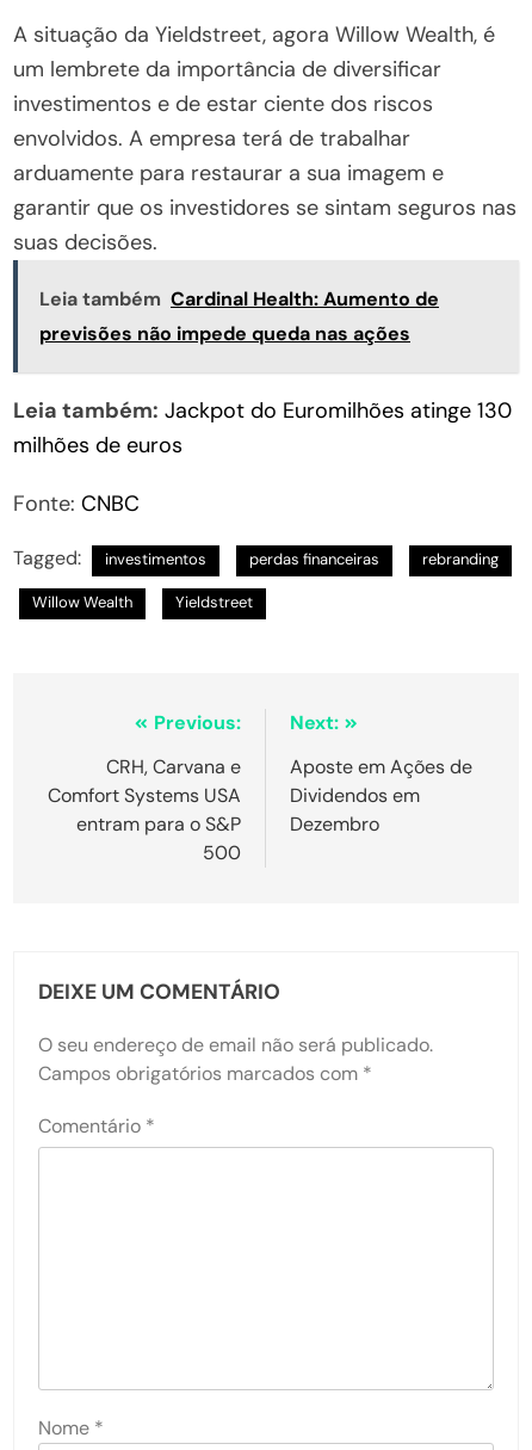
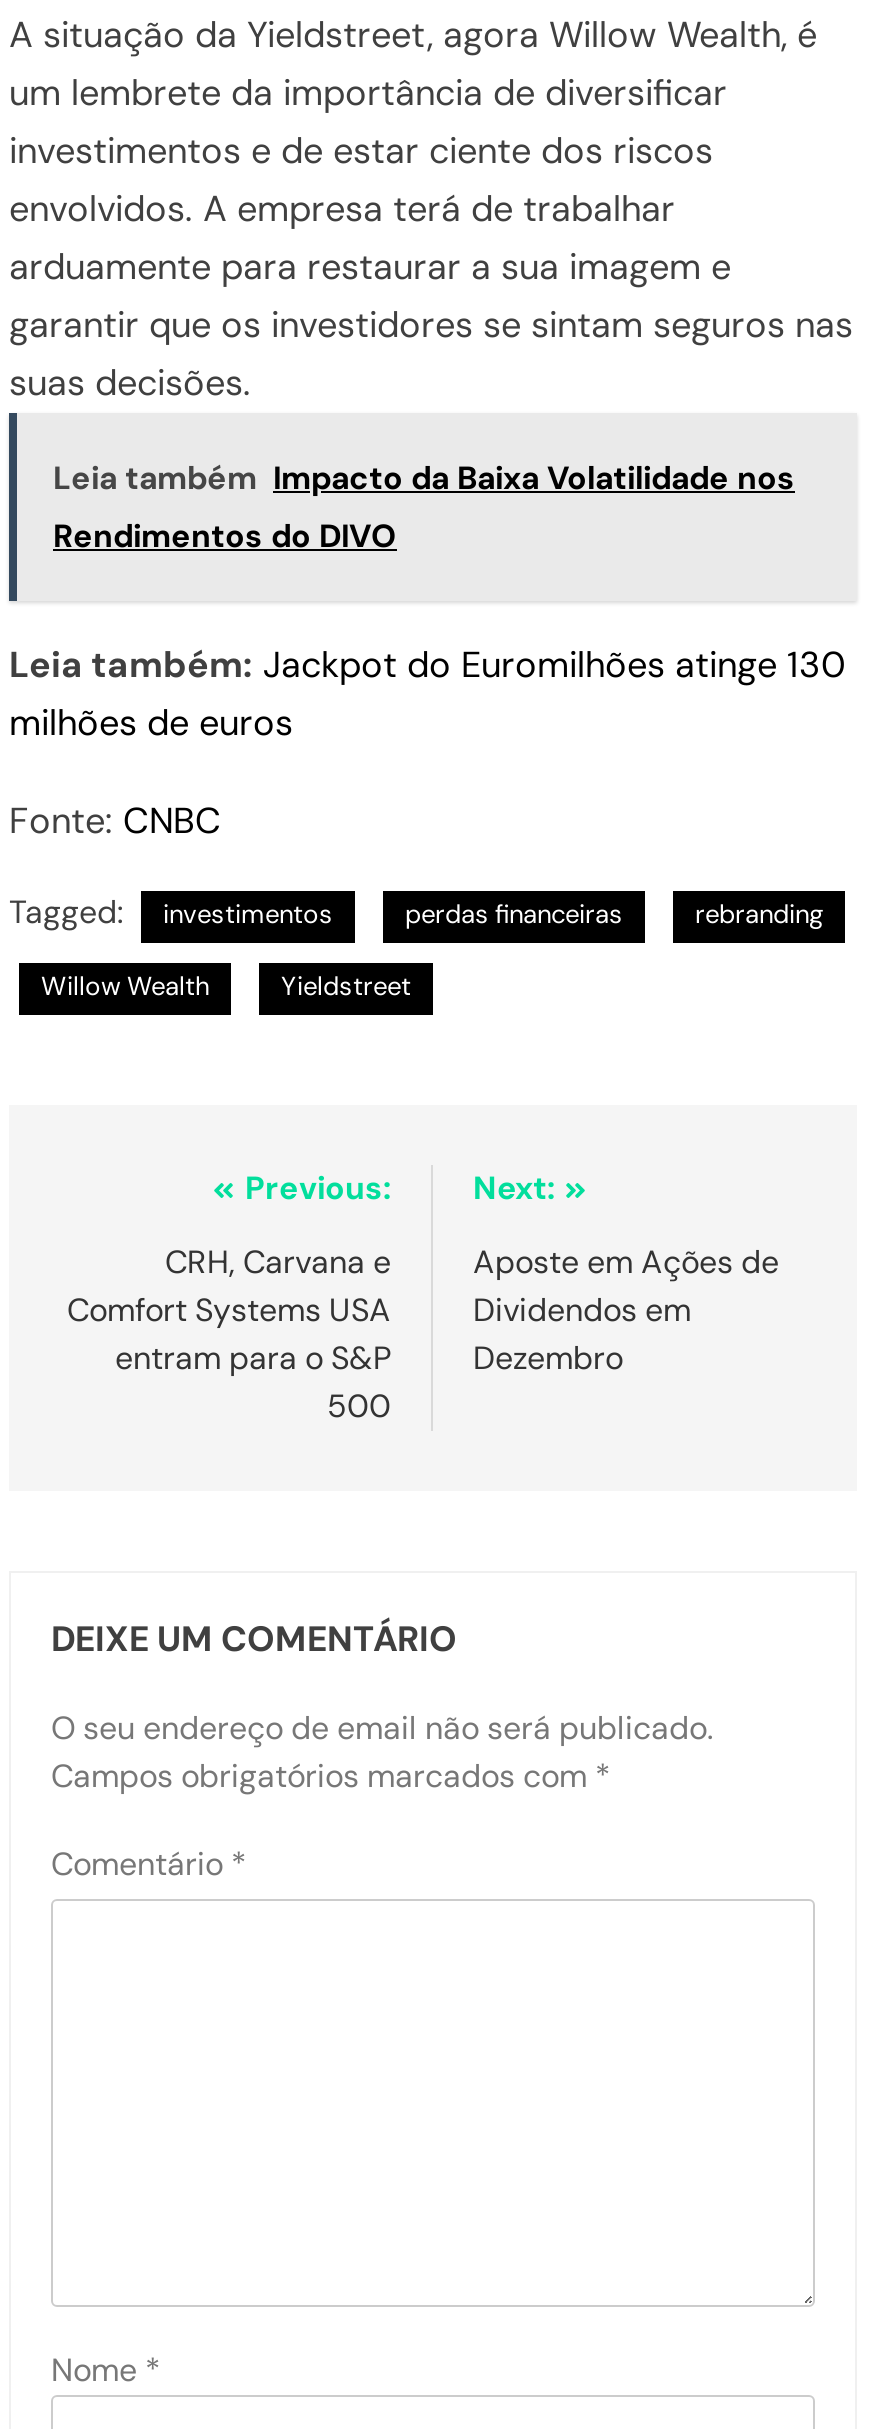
[39,286,439,345] Leia também Cardinal Health: Aumento de | previsões não impede queda nas ações -> [53,456,795,556] Leia também Impacto da Baixa Volatilidade nos | Rendimentos do DIVO

